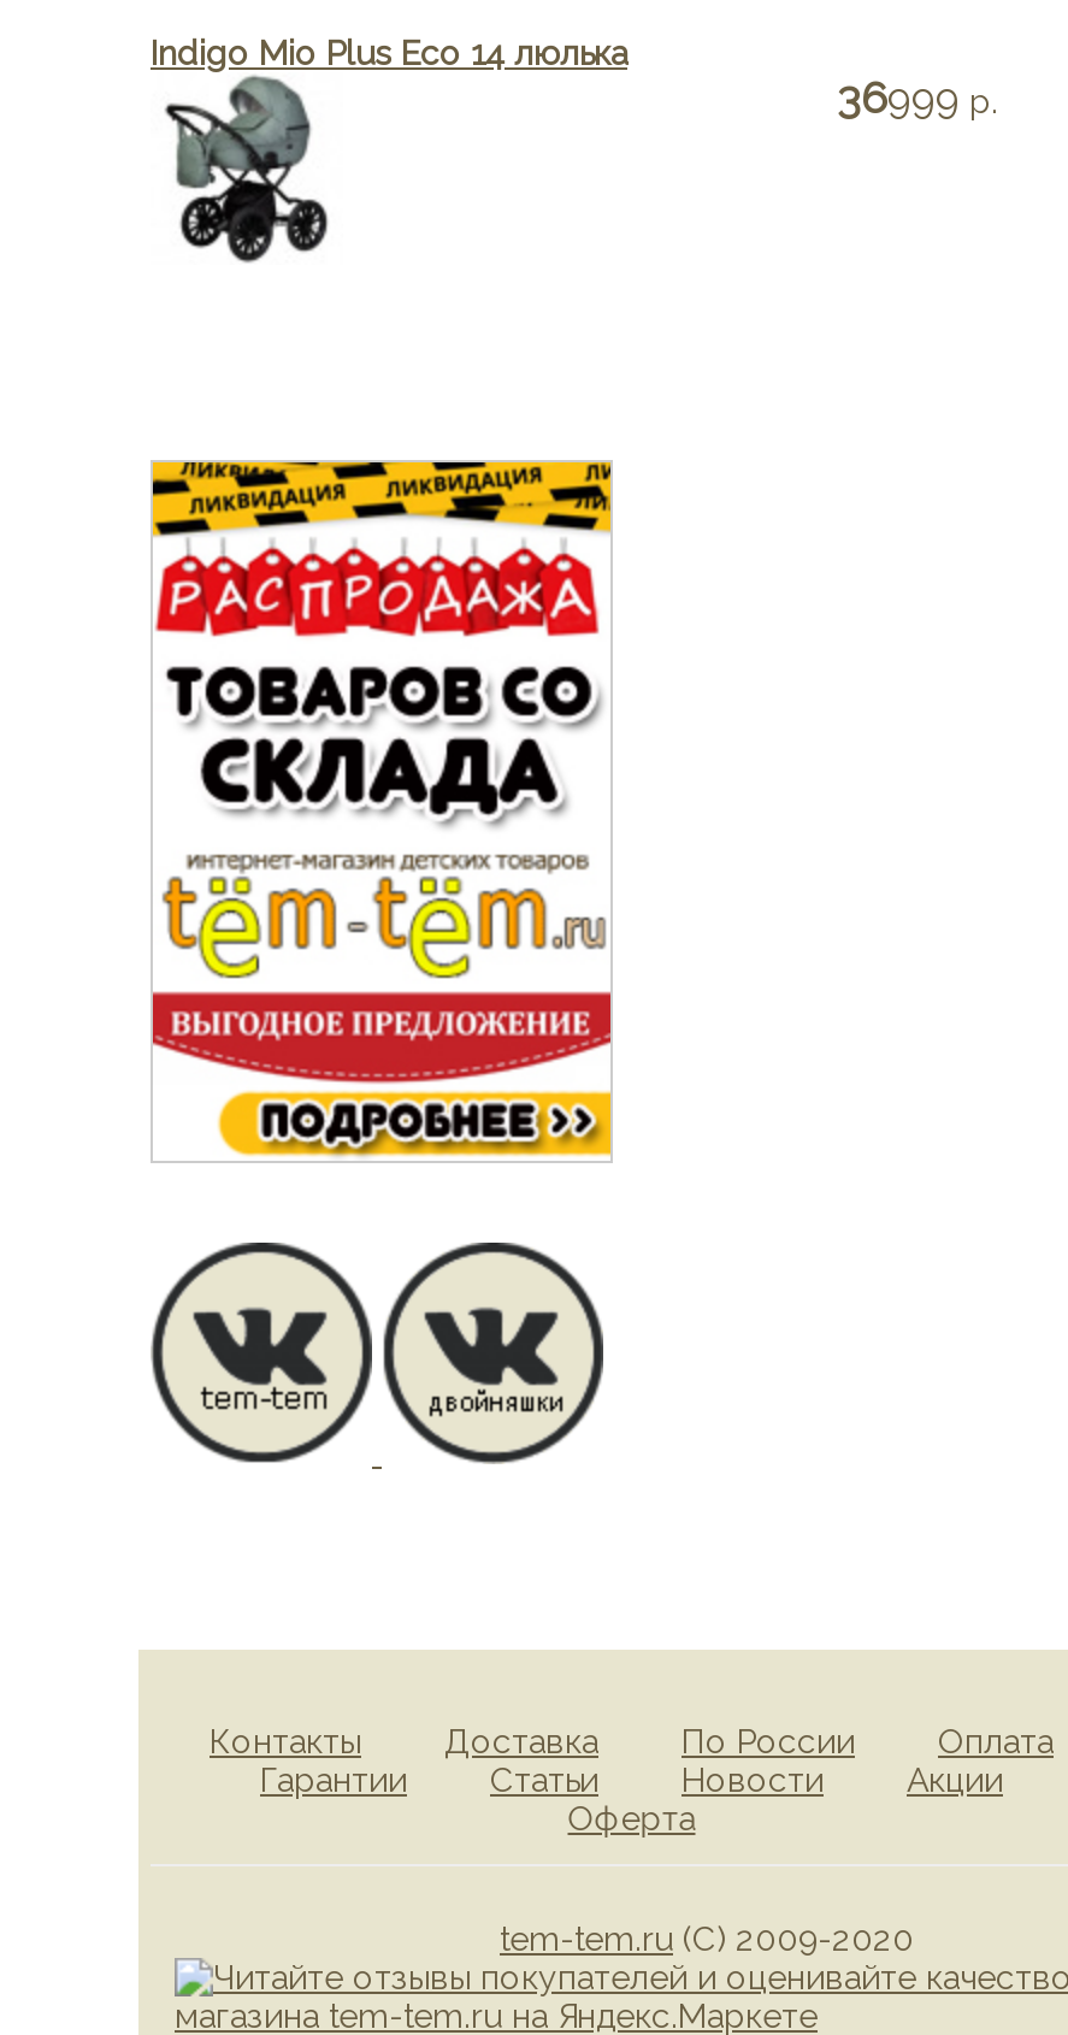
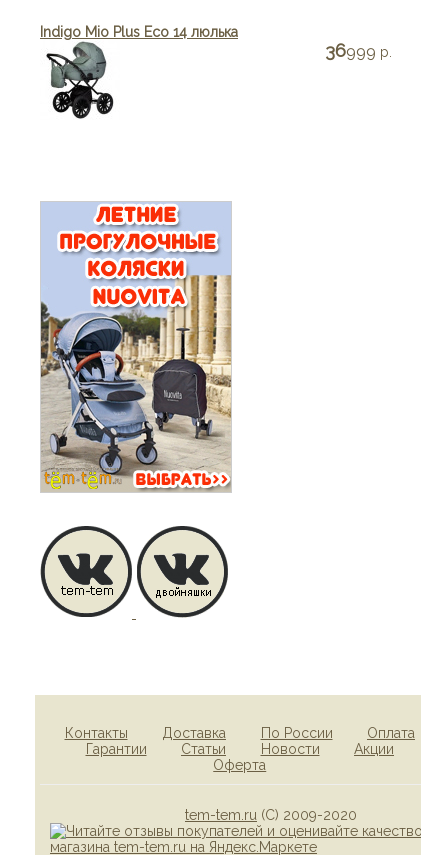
[151,460,613,1161] [image] -> [40,201,232,493] [image]

